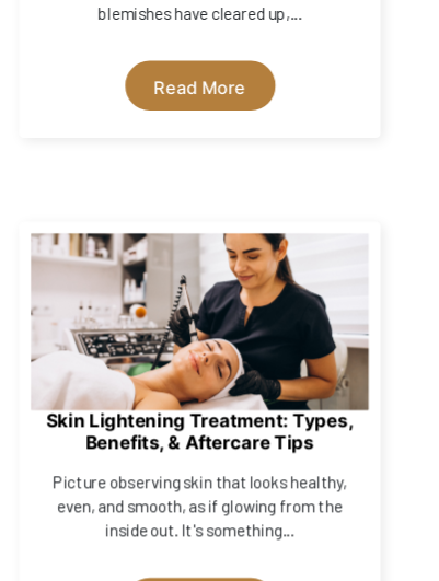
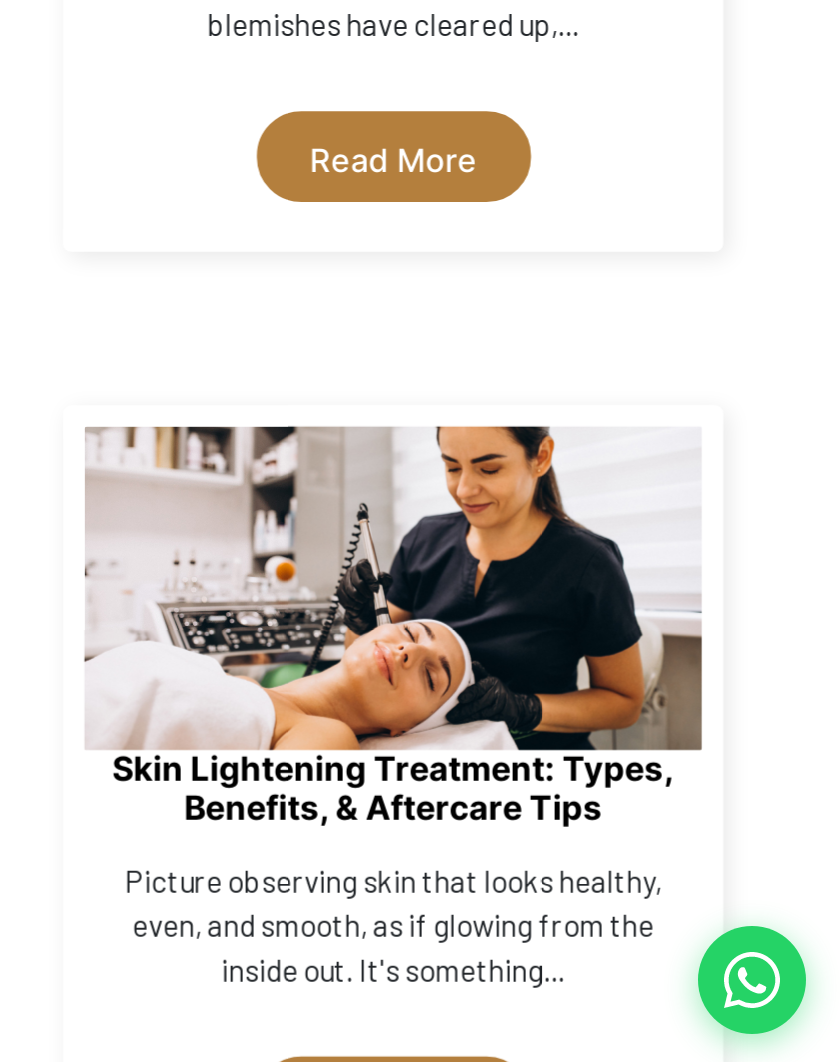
none -> [692,922,812,1048] [image]

